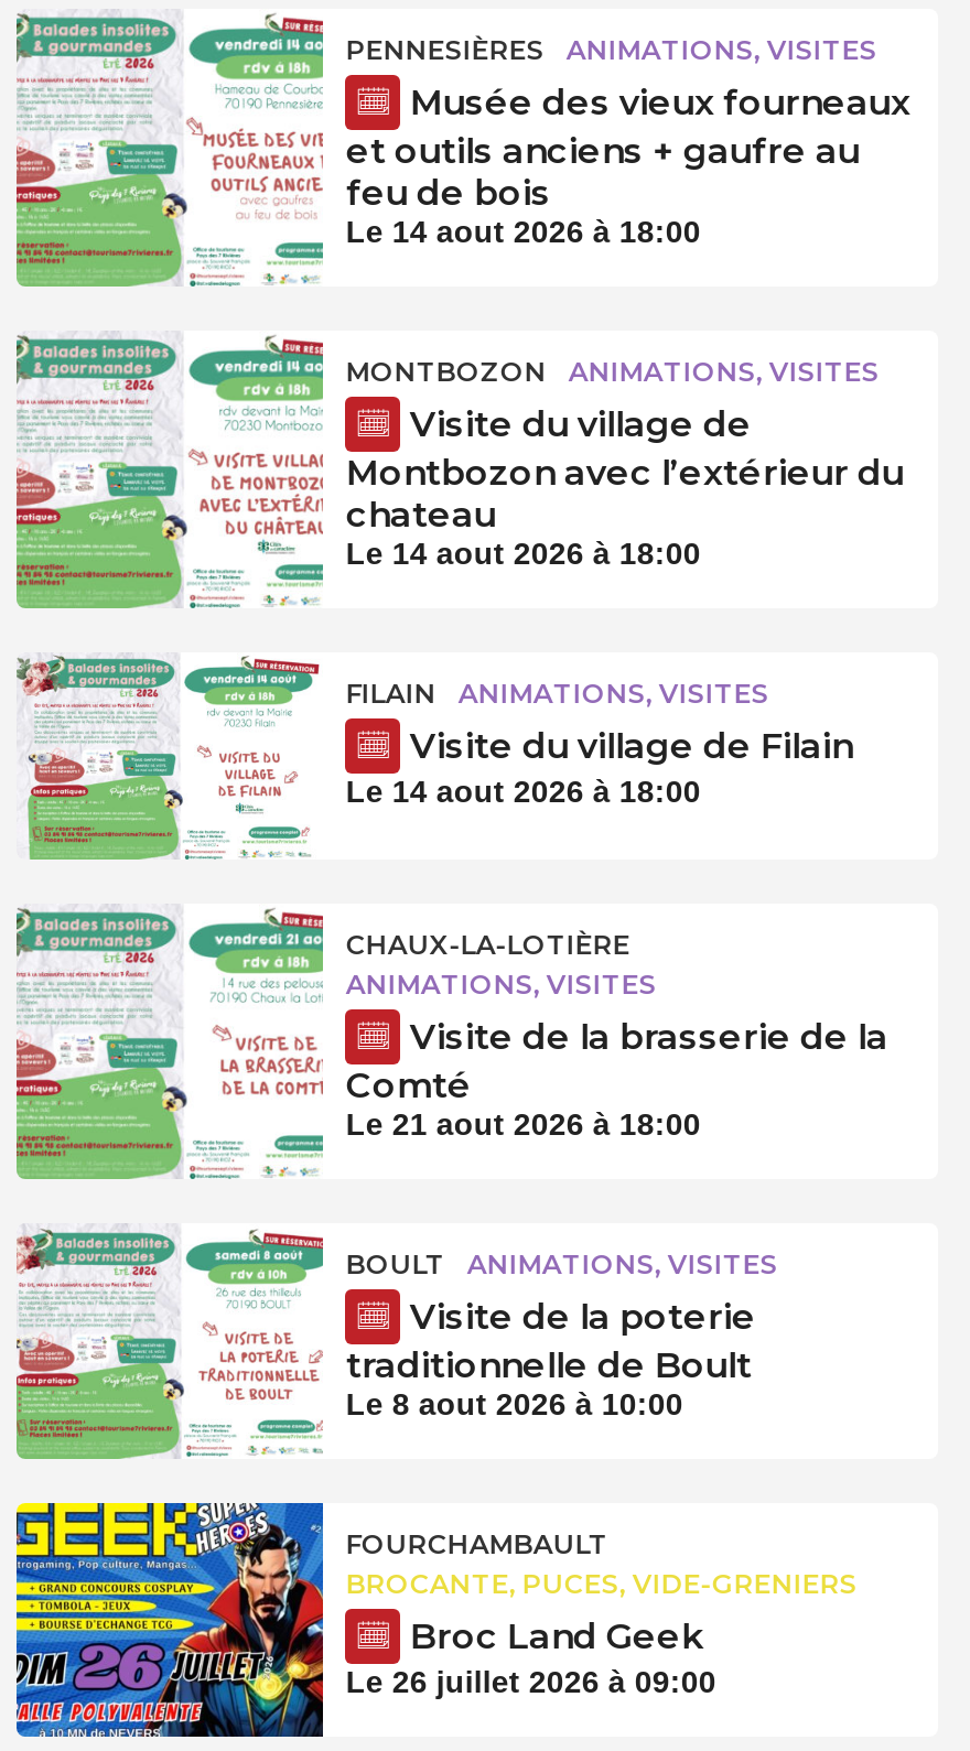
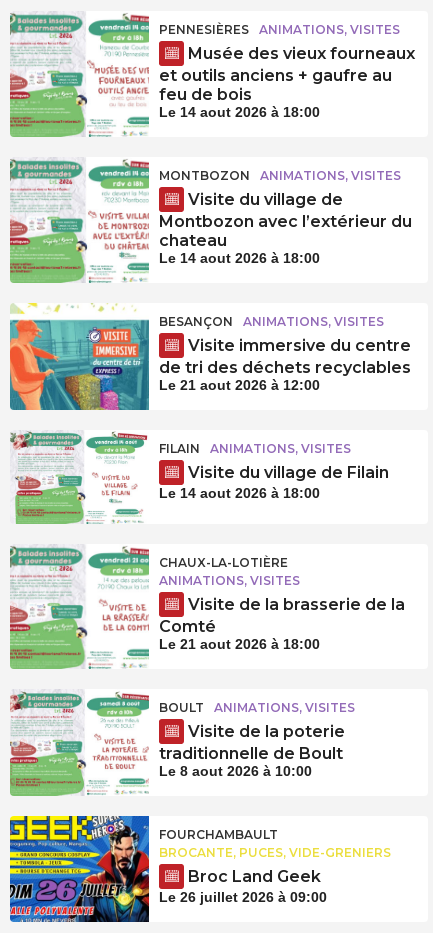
none -> [9,302,411,411] [image] | BESANÇON | ANIMATIONS, VISITES | Visite immersive du centre | de tri des déchets recyclables | Le 21 aout 2026 à 12:00

